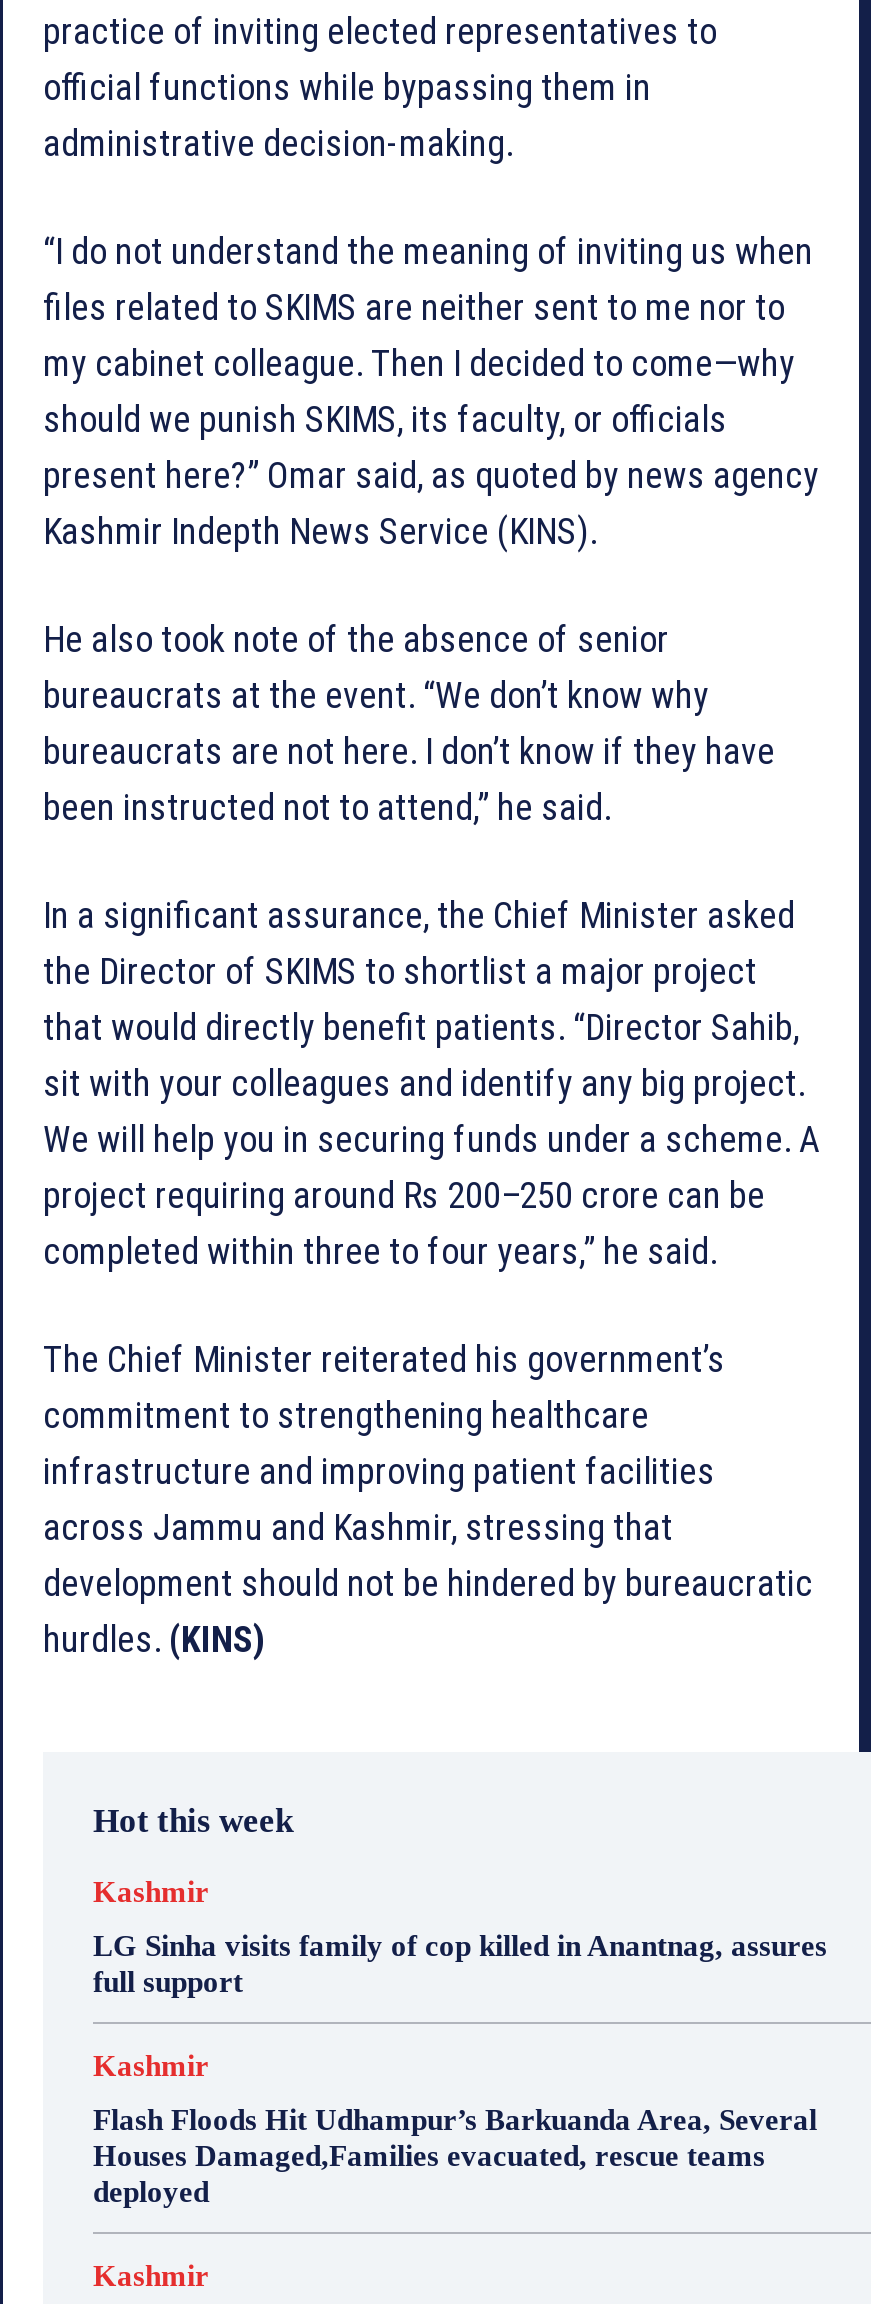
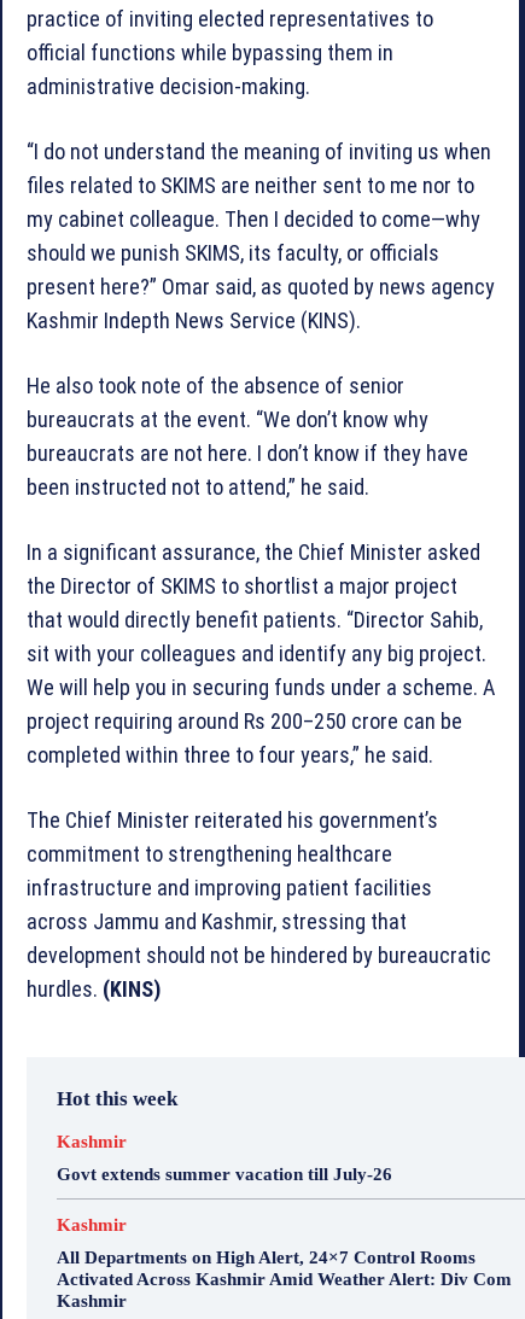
[93,1929,827,1997] LG Sinha visits family of cop killed in Anantnag, assures | full support -> [57,1164,392,1183] Govt extends summer vacation till July-26
[93,2103,817,2207] Flash Floods Hit Udhampur’s Barkuanda Area, Several | Houses Damaged,Families evacuated, rescue teams | deployed -> [57,1247,512,1288] All Departments on High Alert, 24×7 Control Rooms | Activated Across Kashmir Amid Weather Alert: Div Com

